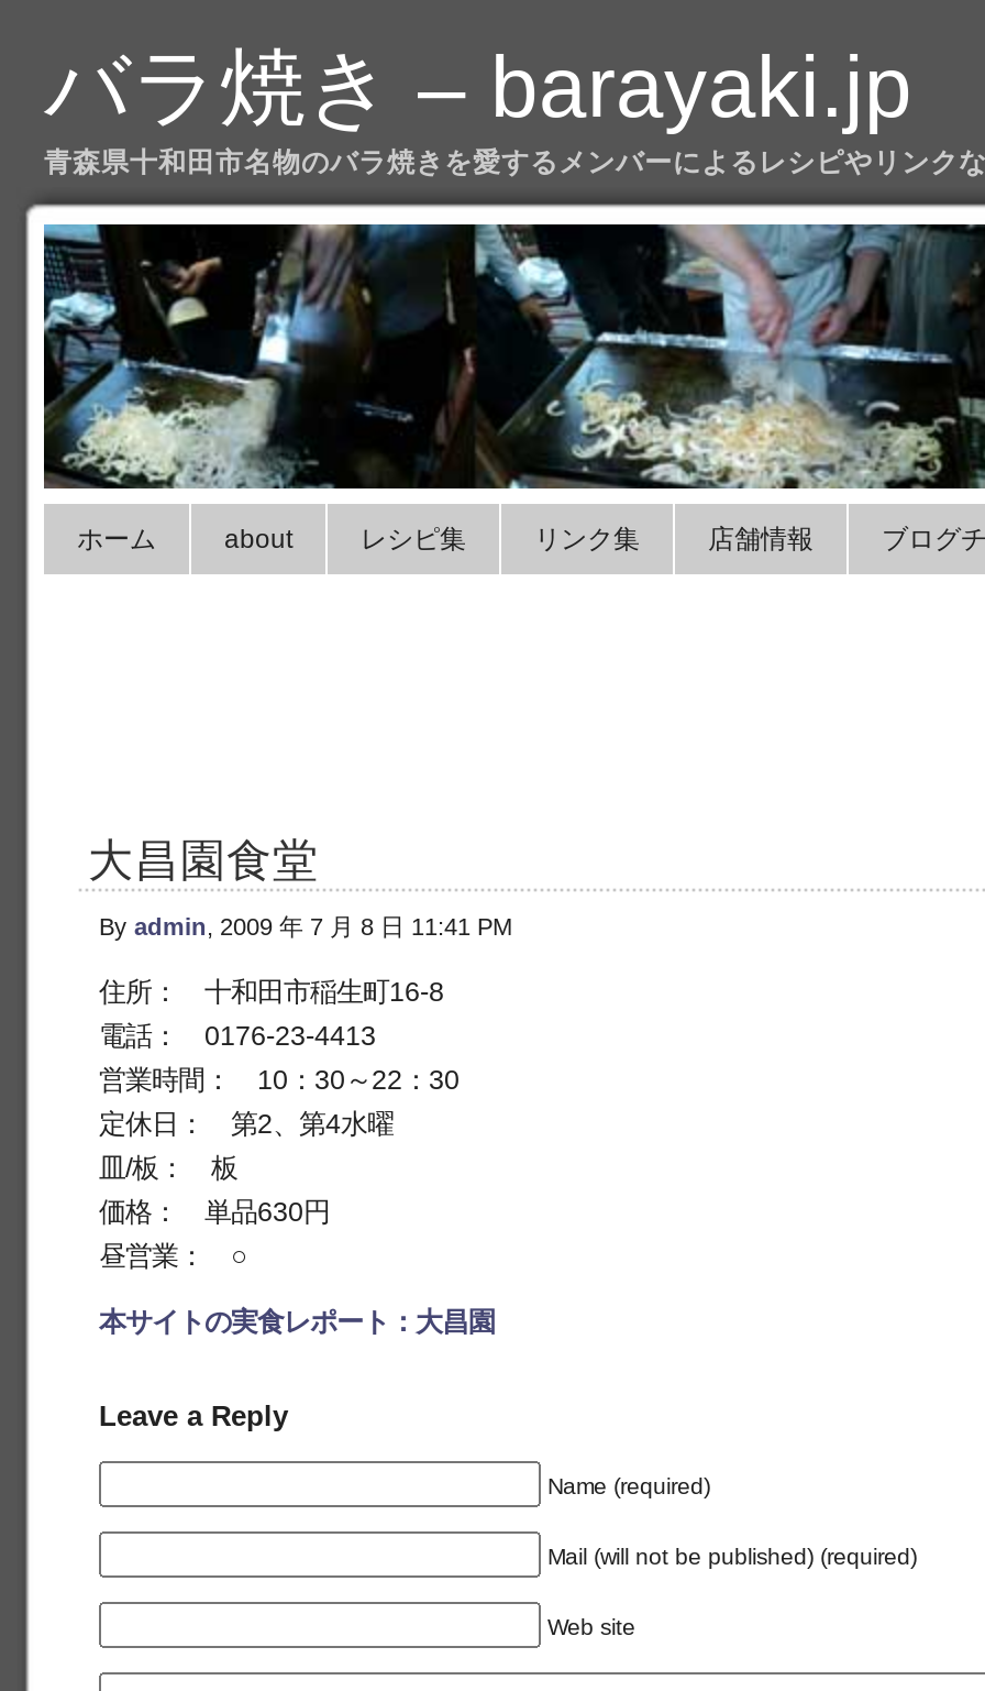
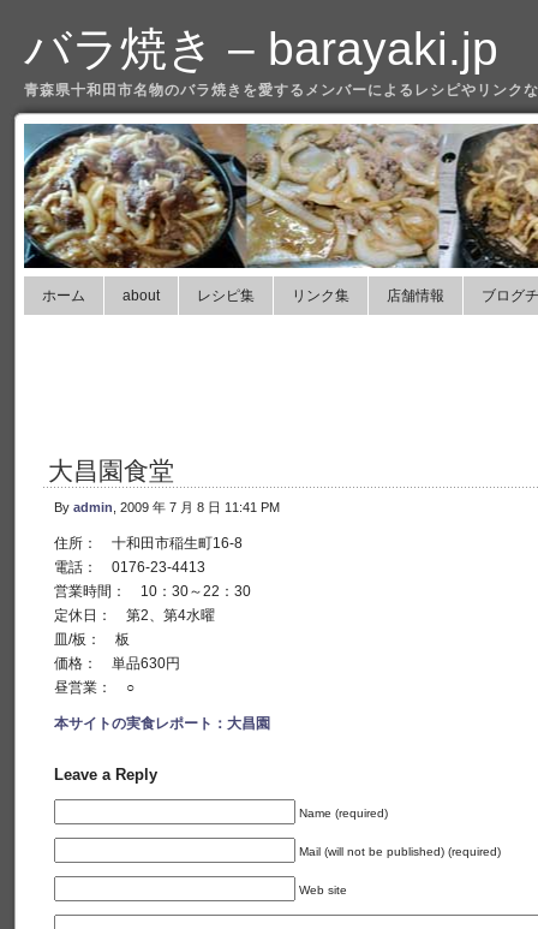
[42,222,978,491] [image] -> [23,123,534,269] [image]

